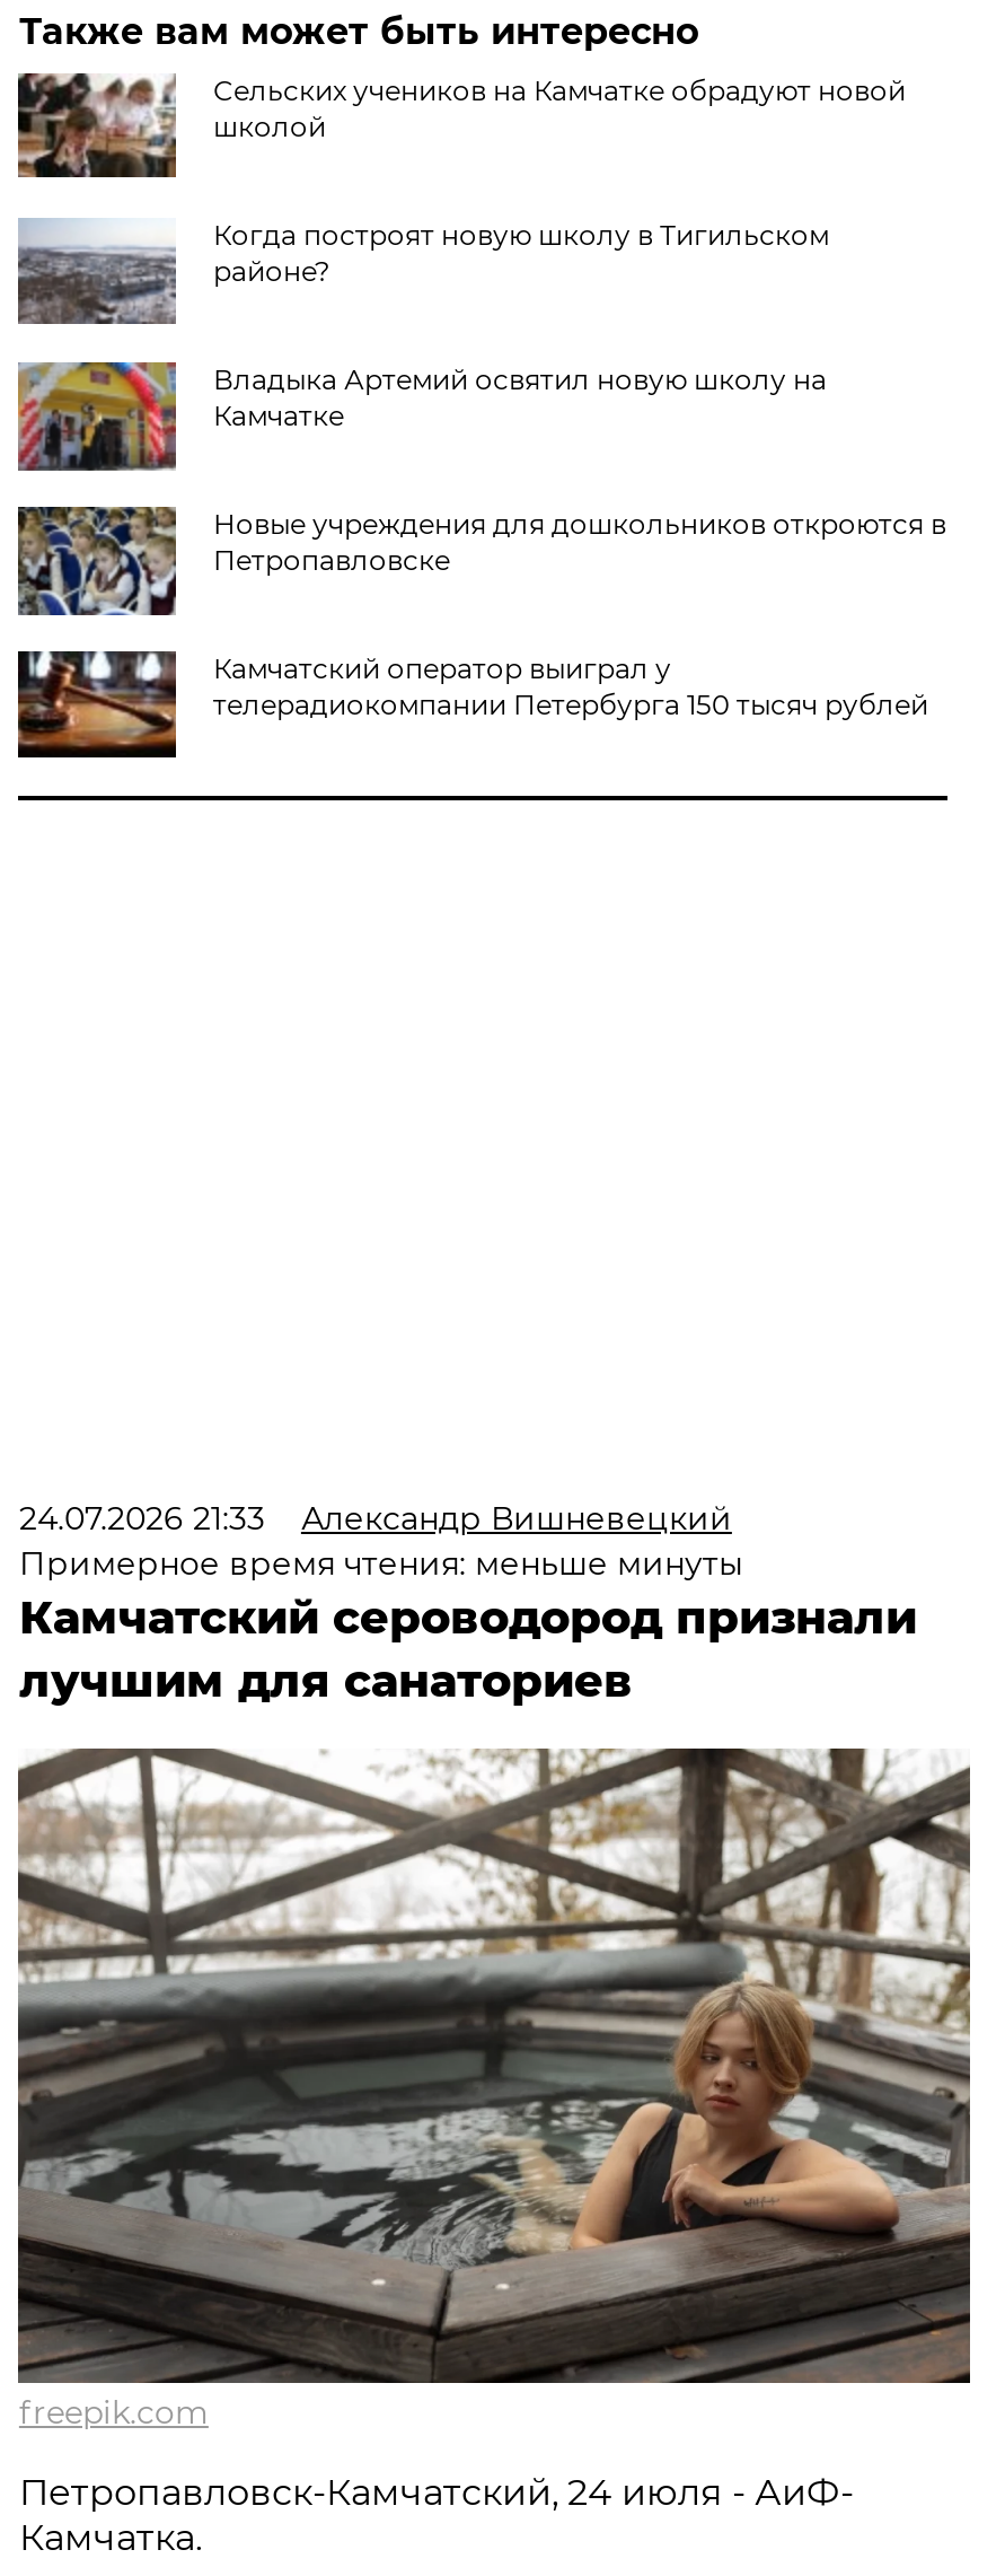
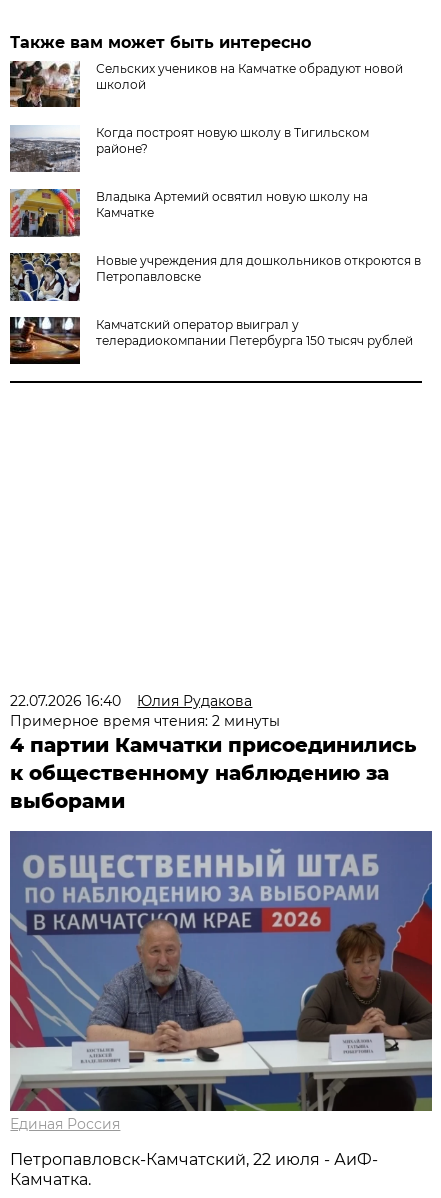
[19,1498,917,1708] 24.07.2026 21:33 | Александр Вишневецкий | Примерное время чтения: меньше минуты | Камчатский сероводород признали | лучшим для санаториев -> [10,692,416,813] 22.07.2026 16:40 | Юлия Рудакова | Примерное время чтения: 2 минуты | 4 партии Камчатки присоединились | к общественному наблюдению за | выборами
[16,1746,972,2433] [image] | freepik.com -> [9,830,433,1133] [image] | Единая Россия
[19,2471,854,2514] Петропавловск-Камчатский, 24 июля - АиФ- -> [10,1150,378,1169] Петропавловск-Камчатский, 22 июля - АиФ-

